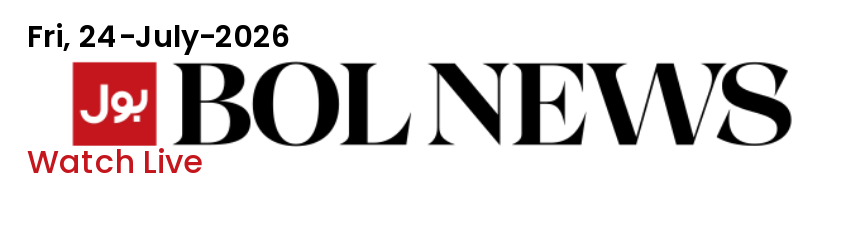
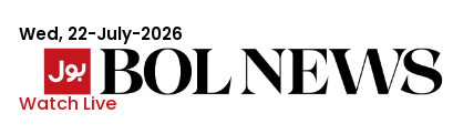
[27,15,291,57] Fri, 24-July-2026 -> [19,22,183,45] Wed, 22-July-2026

